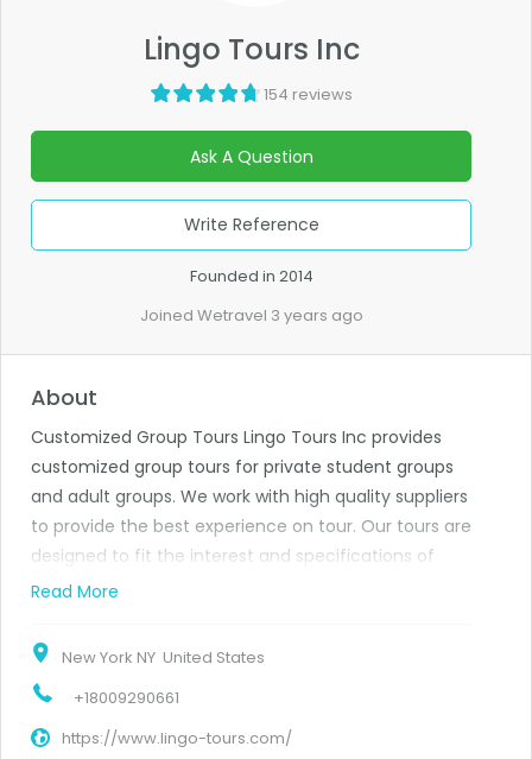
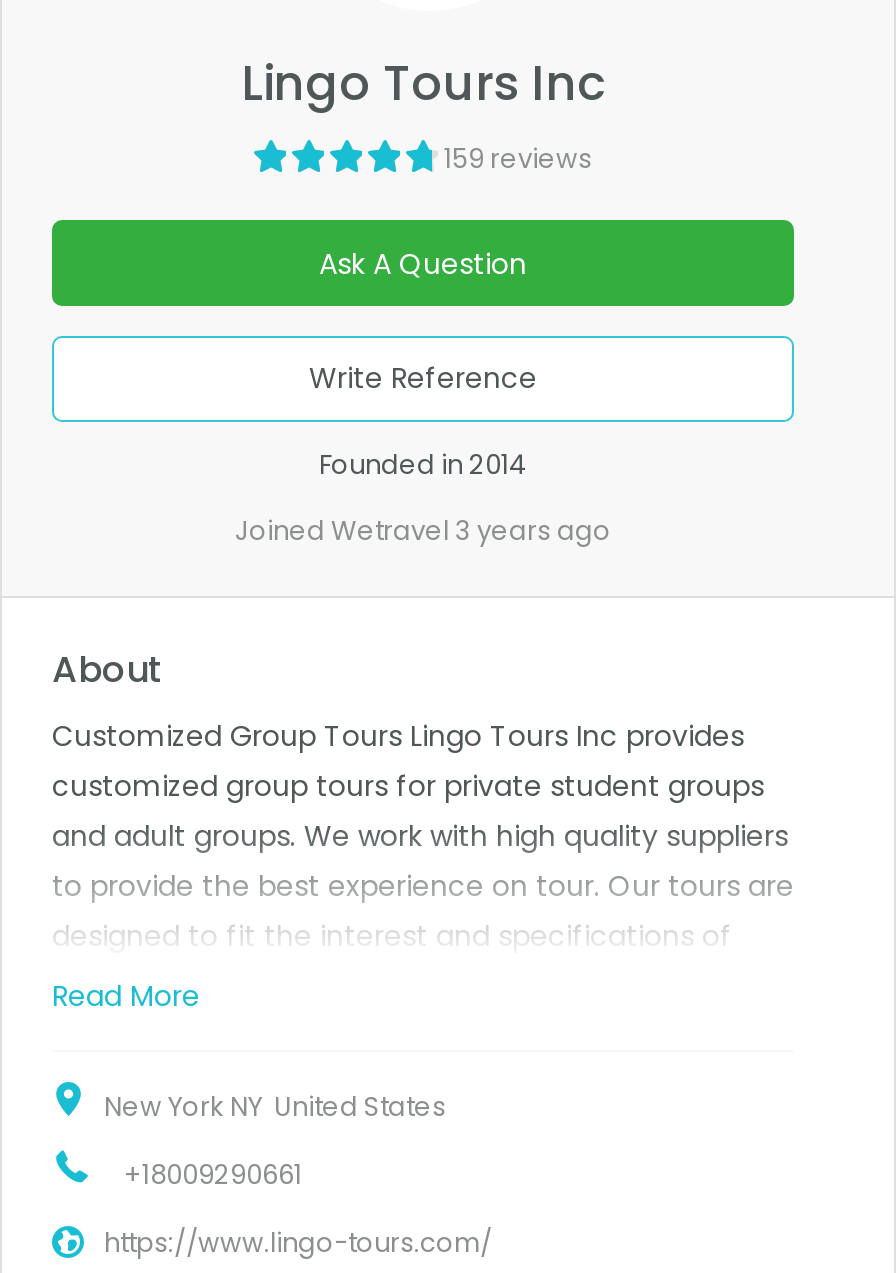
[263,84,352,106] 154 reviews -> [444,141,592,179] 159 reviews

